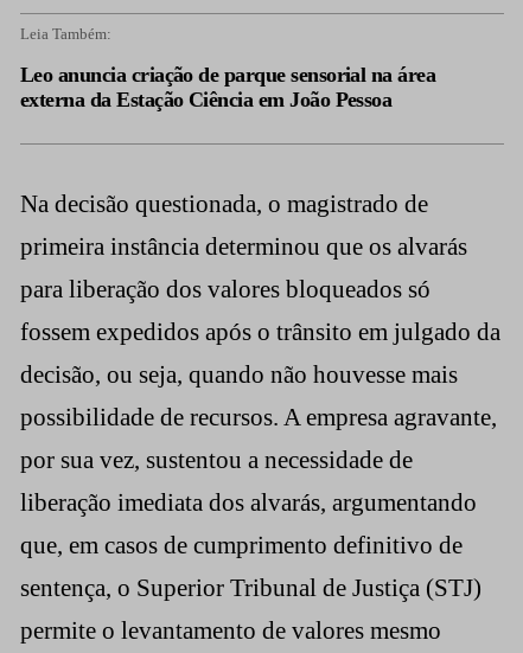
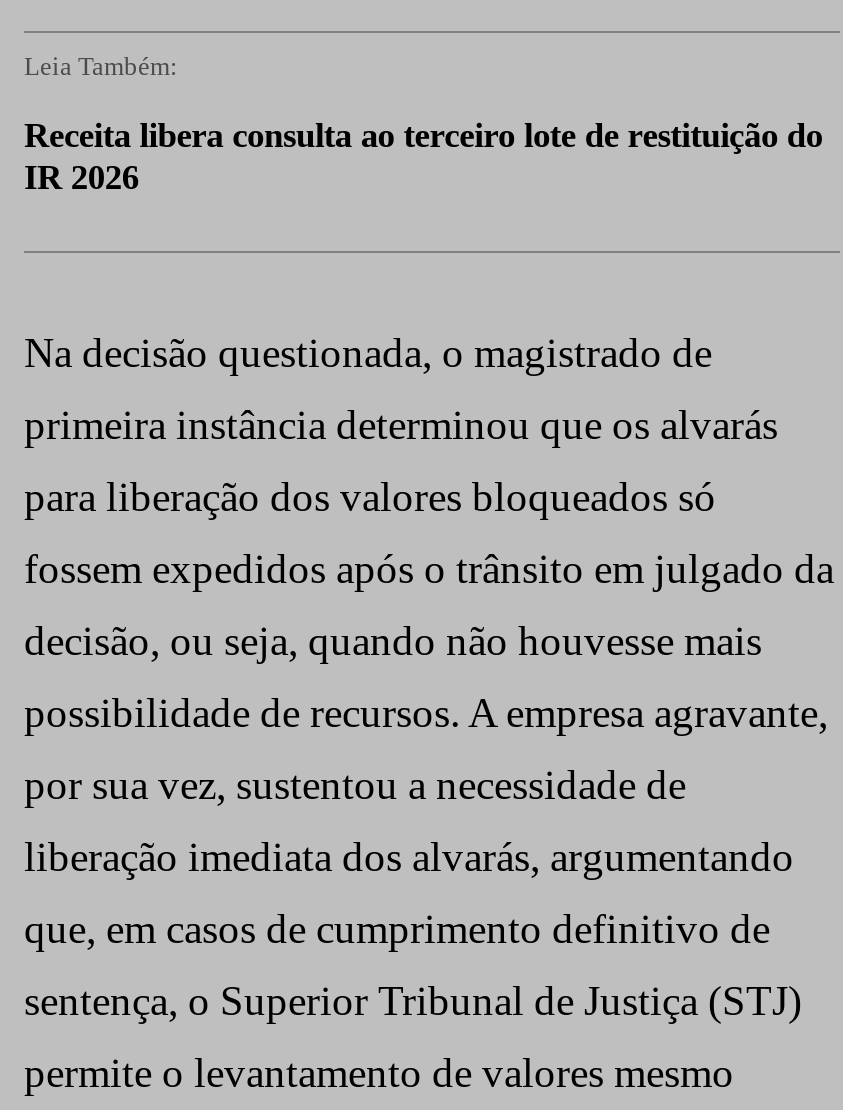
[20,63,435,111] Leo anuncia criação de parque sensorial na área | externa da Estação Ciência em João Pessoa -> [24,115,823,197] Receita libera consulta ao terceiro lote de restituição do | IR 2026

